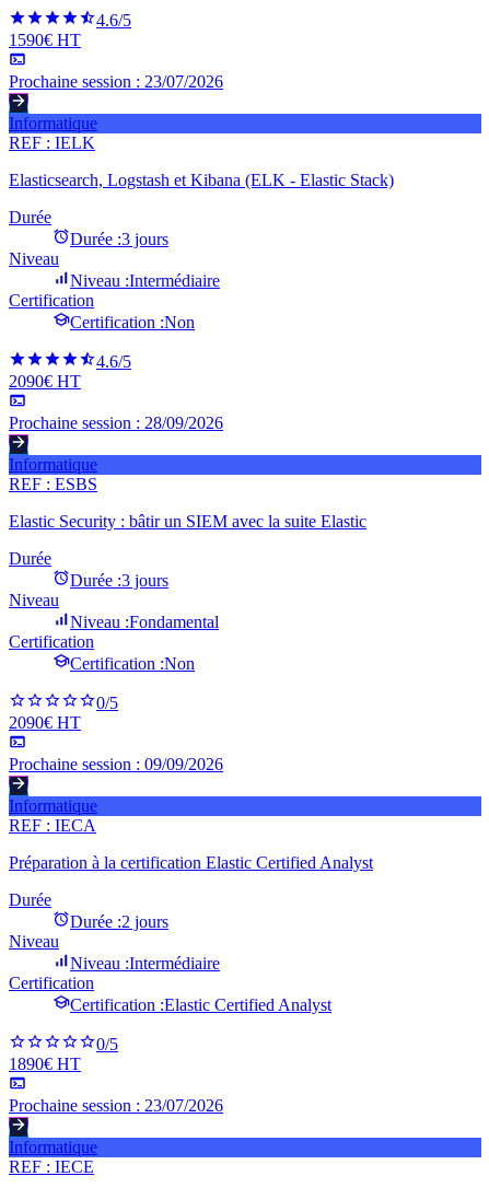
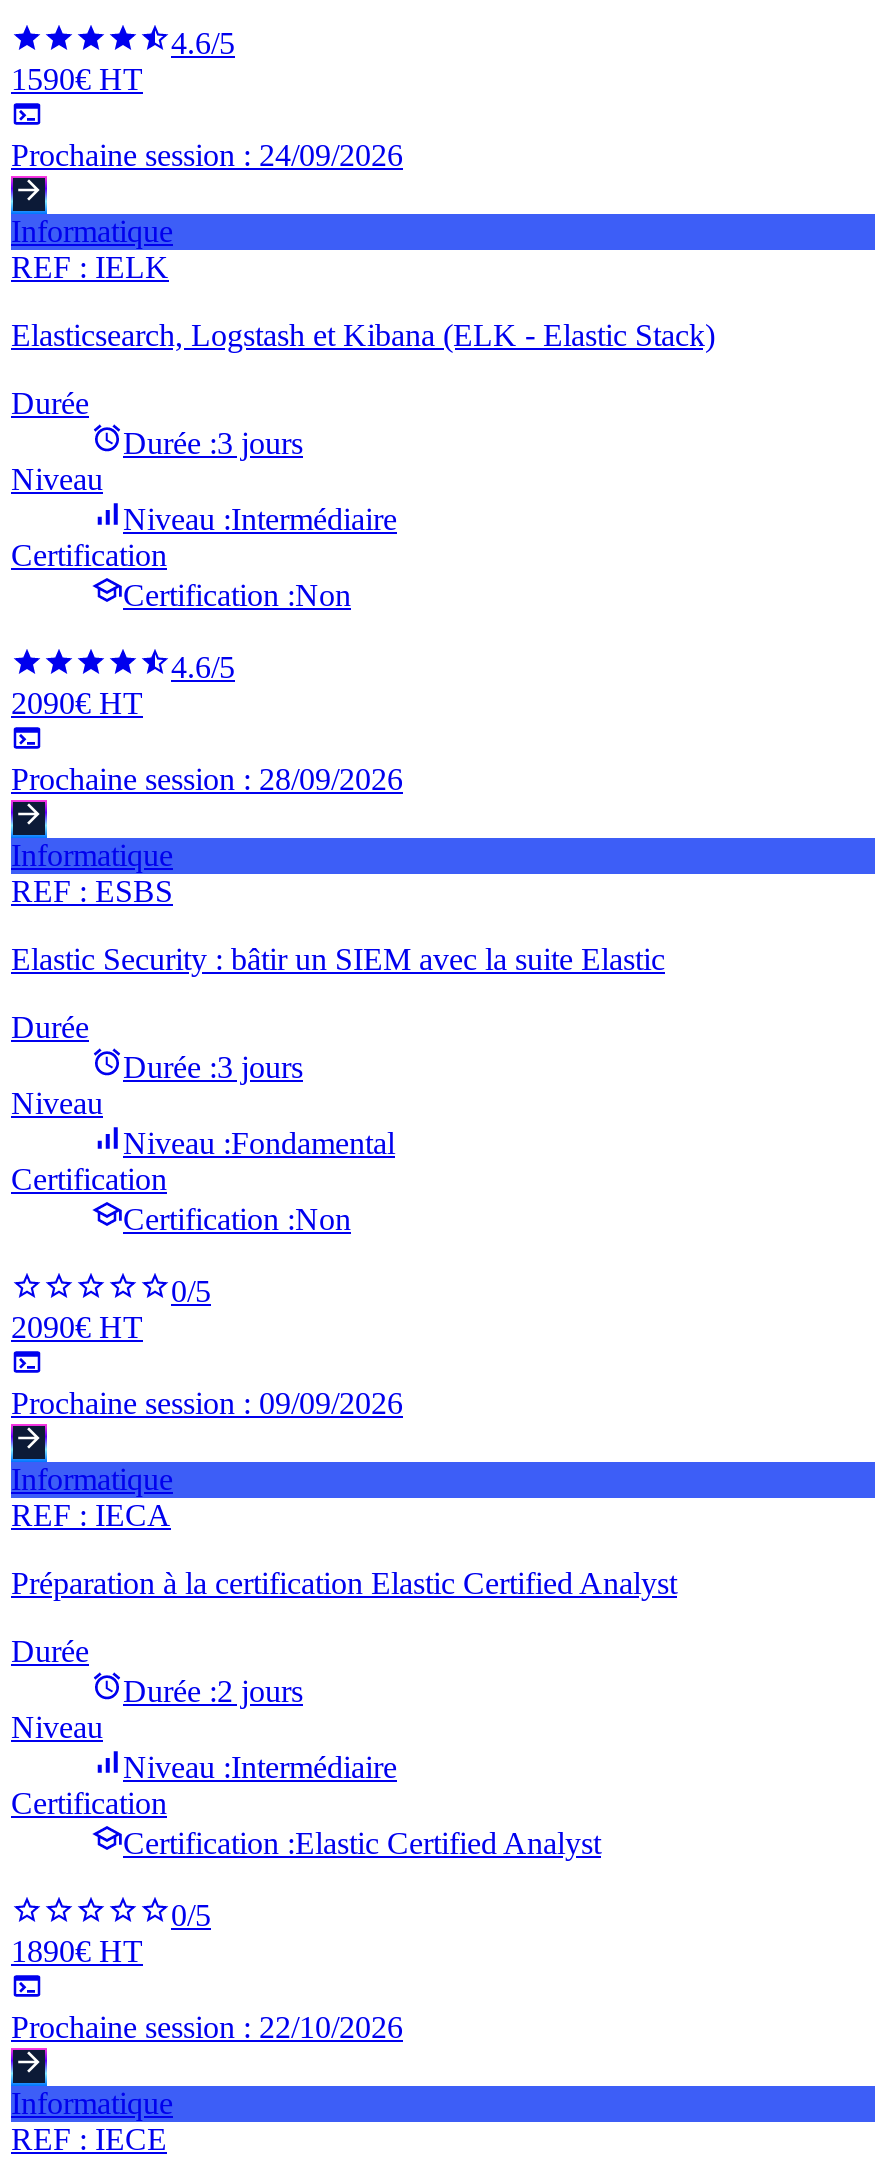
[9,72,223,90] Prochaine session : 23/07/2026 -> [11,137,403,171] Prochaine session : 24/09/2026
[9,1096,223,1114] Prochaine session : 23/07/2026 -> [11,2009,403,2043] Prochaine session : 22/10/2026

